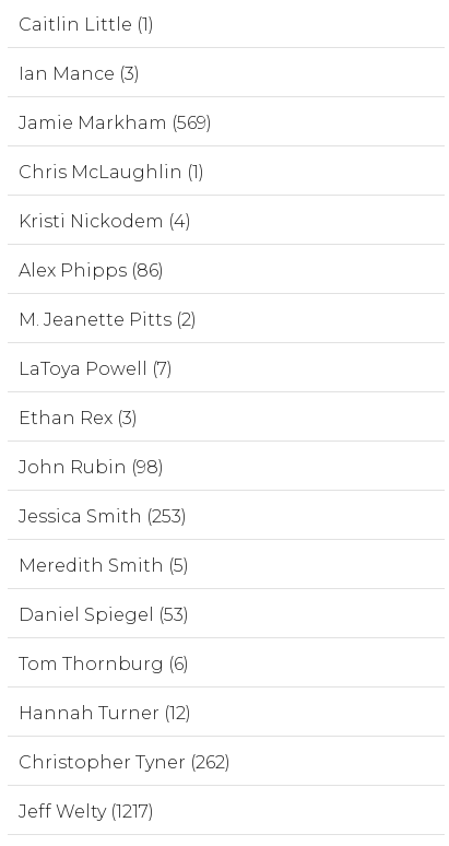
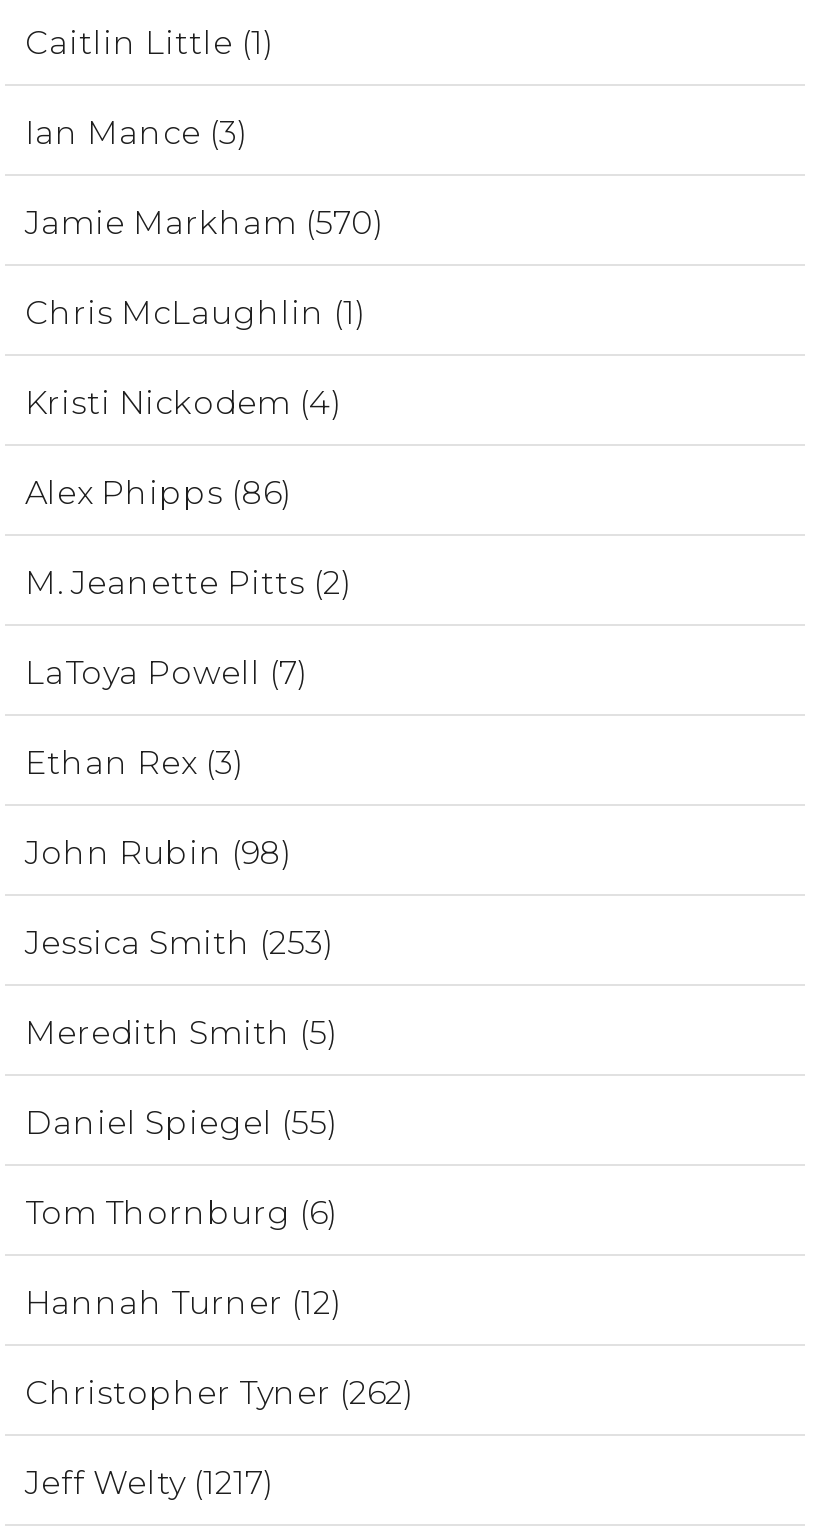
[19,112,212,133] Jamie Markham (569) -> [25,203,383,241] Jamie Markham (570)
[19,604,189,625] Daniel Spiegel (53) -> [25,1103,337,1141] Daniel Spiegel (55)

